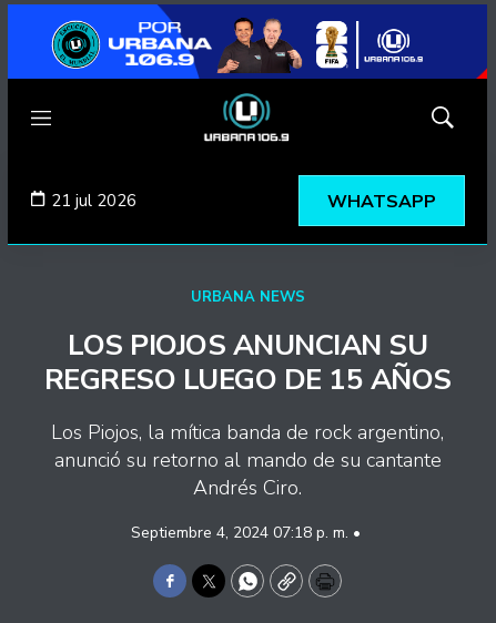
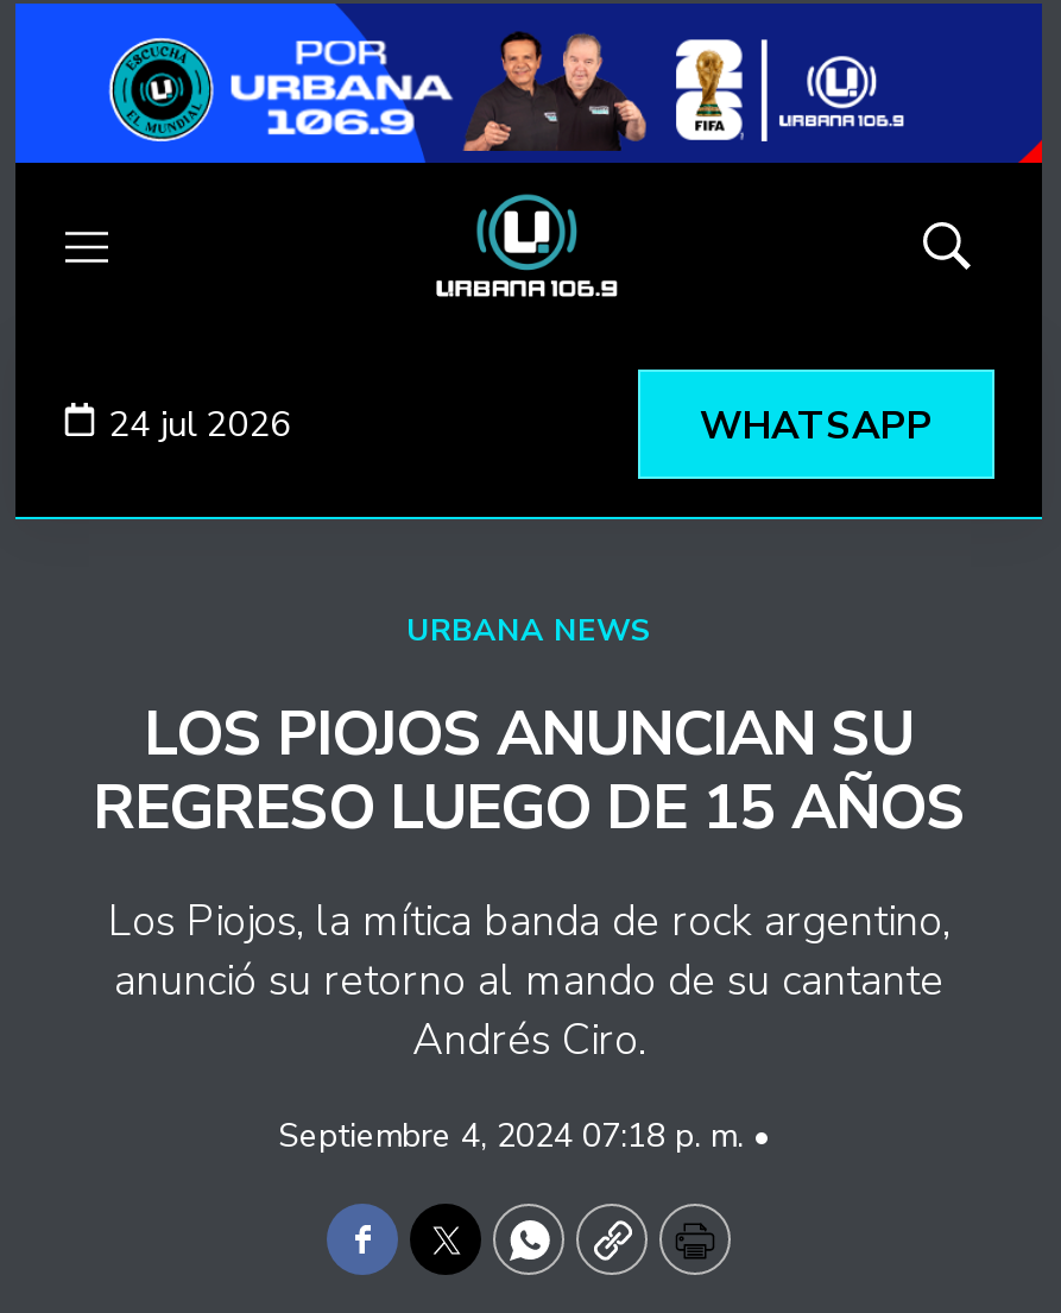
[51,189,136,211] 21 jul 2026 -> [108,400,291,447] 24 jul 2026

